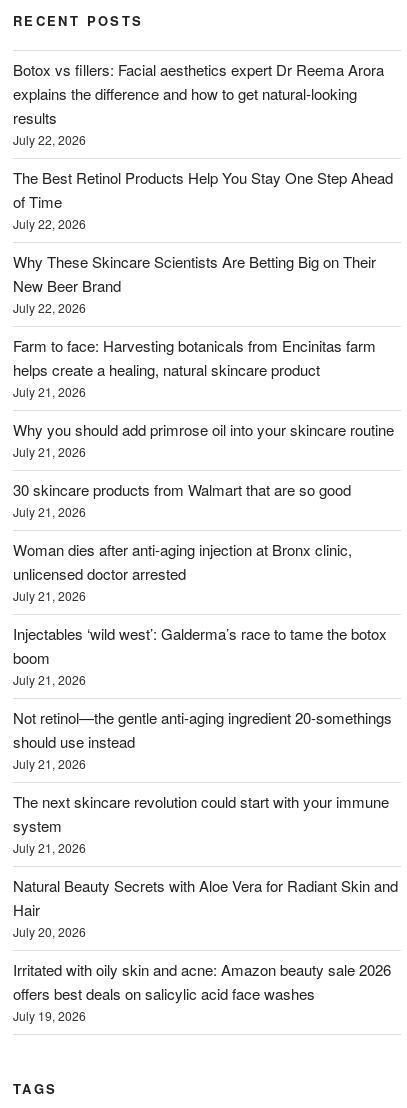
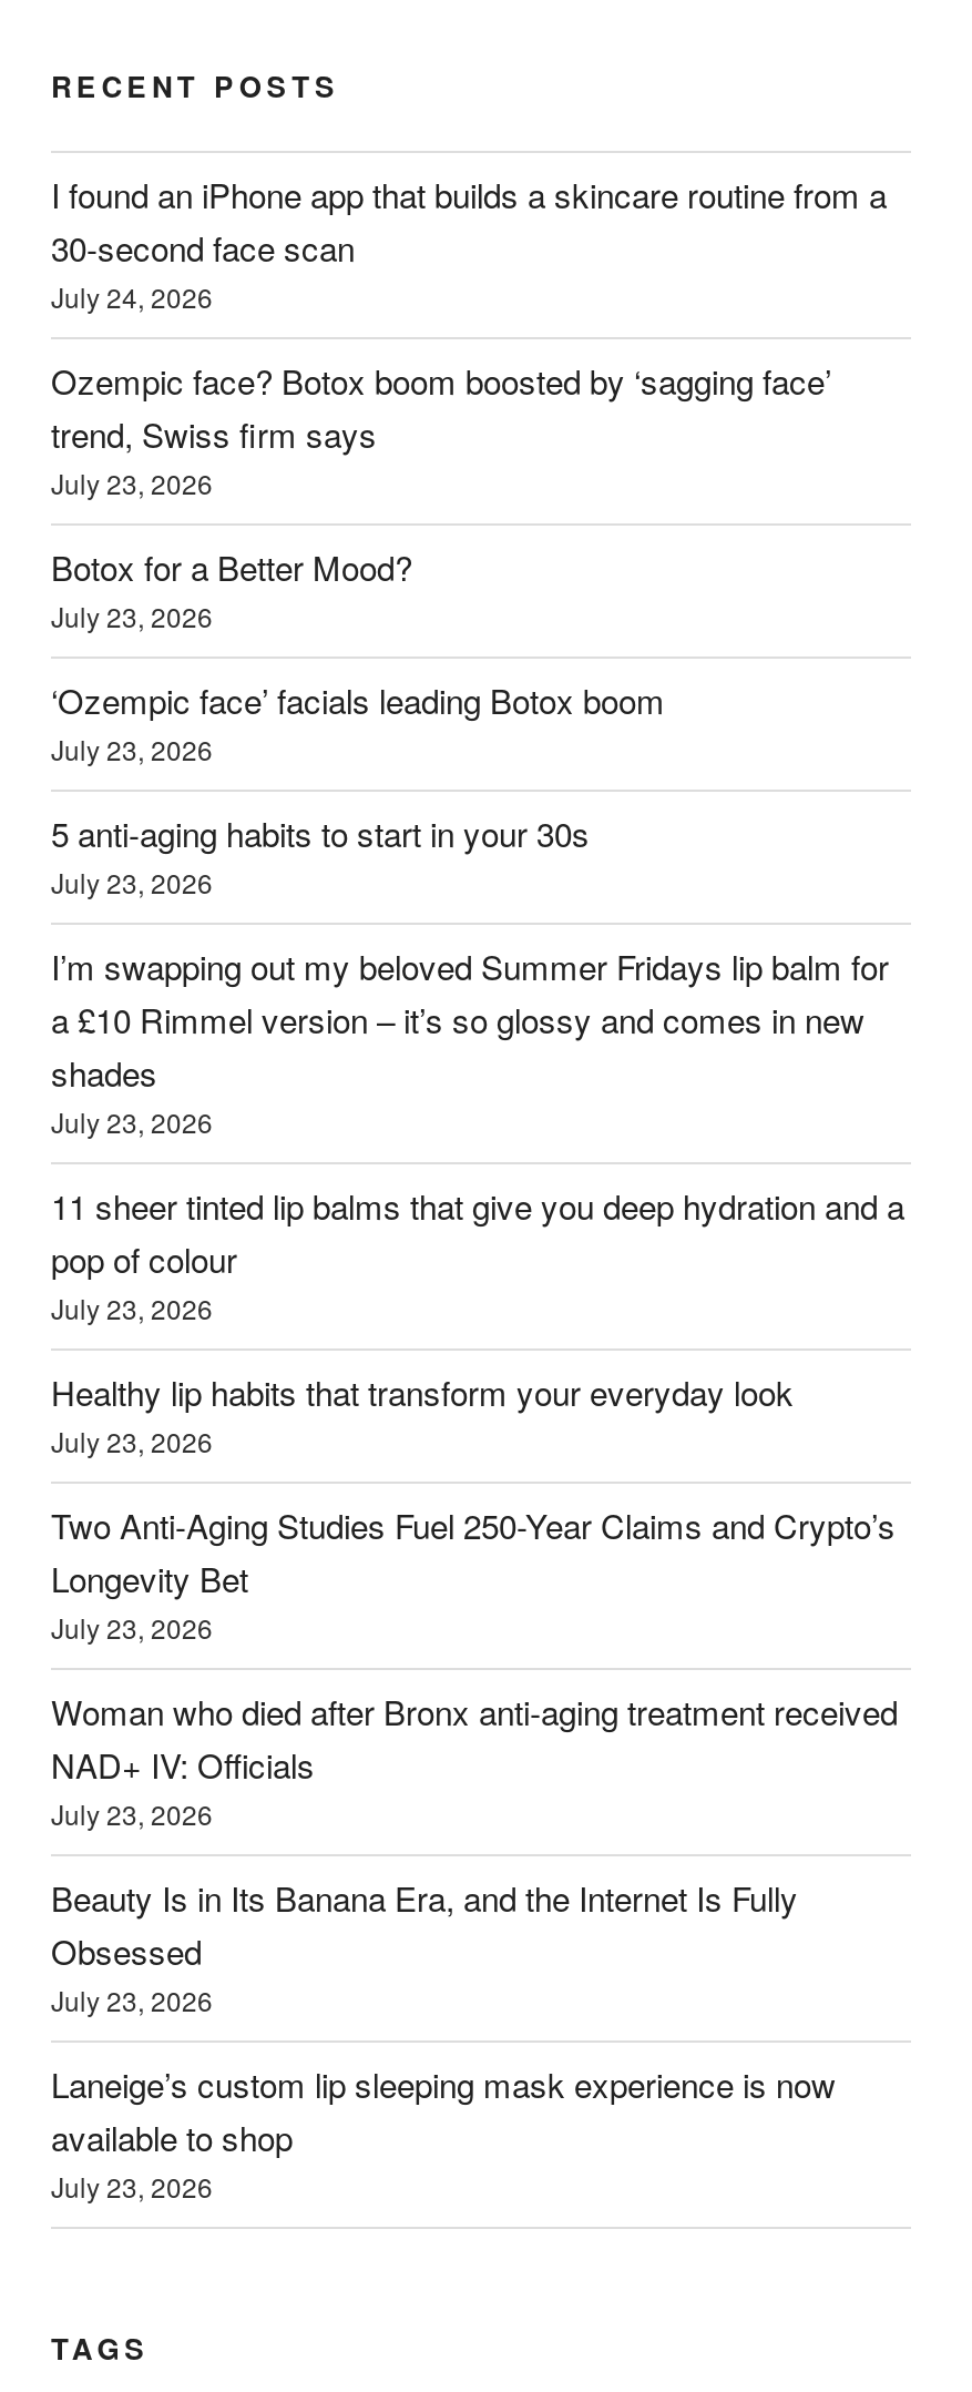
[13,59,384,148] Botox vs fillers: Facial aesthetics expert Dr Reema Arora | explains the difference and how to get natural-looking | results | July 22, 2026 -> [51,171,887,315] I found an iPhone app that builds a skincare routine from a | 30-second face scan | July 24, 2026
[13,167,393,232] The Best Retinol Products Help You Stay One Step Ahead | of Time | July 22, 2026 -> [51,358,831,502] Ozempic face? Botox boom boosted by ‘sagging face’ | trend, Swiss firm says | July 23, 2026
[13,251,376,316] Why These Skincare Scientists Are Betting Big on Their | New Beer Brand | July 22, 2026 -> [51,544,412,635] Botox for a Better Mood? | July 23, 2026
[13,335,376,400] Farm to face: Harvesting botanicals from Encinitas farm | helps create a healing, natural skincare product | July 21, 2026 -> [51,677,665,768] ‘Ozempic face’ facials leading Botox boom | July 23, 2026
[13,419,394,460] Why you should add primrose oil into your skincare routine | July 21, 2026 -> [51,810,590,901] 5 anti-aging habits to start in your 30s | July 23, 2026
[13,479,351,520] 30 skincare products from Walmart that are so good | July 21, 2026 -> [51,943,889,1140] I’m swapping out my beloved Summer Fridays lip balm for | a £10 Rimmel version – it’s so glossy and comes in new | shades | July 23, 2026
[13,539,352,604] Woman dies after anti-aging injection at Bronx clinic, | unlicensed doctor arrested | July 21, 2026 -> [51,1183,904,1327] 11 sheer tinted lip balms that give you deep hydration and a | pop of colour | July 23, 2026
[13,623,387,688] Injectables ‘wild west’: Galderma’s race to tame the botox | boom | July 21, 2026 -> [51,1369,794,1460] Healthy lip habits that transform your everyday look | July 23, 2026
[13,707,392,772] Not retinol—the gentle anti-aging ingredient 20-somethings | should use instead | July 21, 2026 -> [51,1502,896,1646] Two Anti-Aging Studies Fuel 250-Year Claims and Crypto’s | Longevity Bet | July 23, 2026
[13,791,389,856] The next skincare revolution could start with your immune | system | July 21, 2026 -> [51,1688,898,1832] Woman who died after Bronx anti‑aging treatment received | NAD+ IV: Officials | July 23, 2026
[13,875,398,940] Natural Beauty Secrets with Aloe Vera for Radiant Skin and | Hair | July 20, 2026 -> [51,1875,798,2019] Beauty Is in Its Banana Era, and the Internet Is Fully | Obsessed | July 23, 2026
[13,959,391,1024] Irritated with oily skin and acne: Amazon beauty sale 2026 | offers best deals on salicylic acid face washes | July 19, 2026 -> [51,2061,836,2205] Laneige’s custom lip sleeping mask experience is now | available to shop | July 23, 2026

